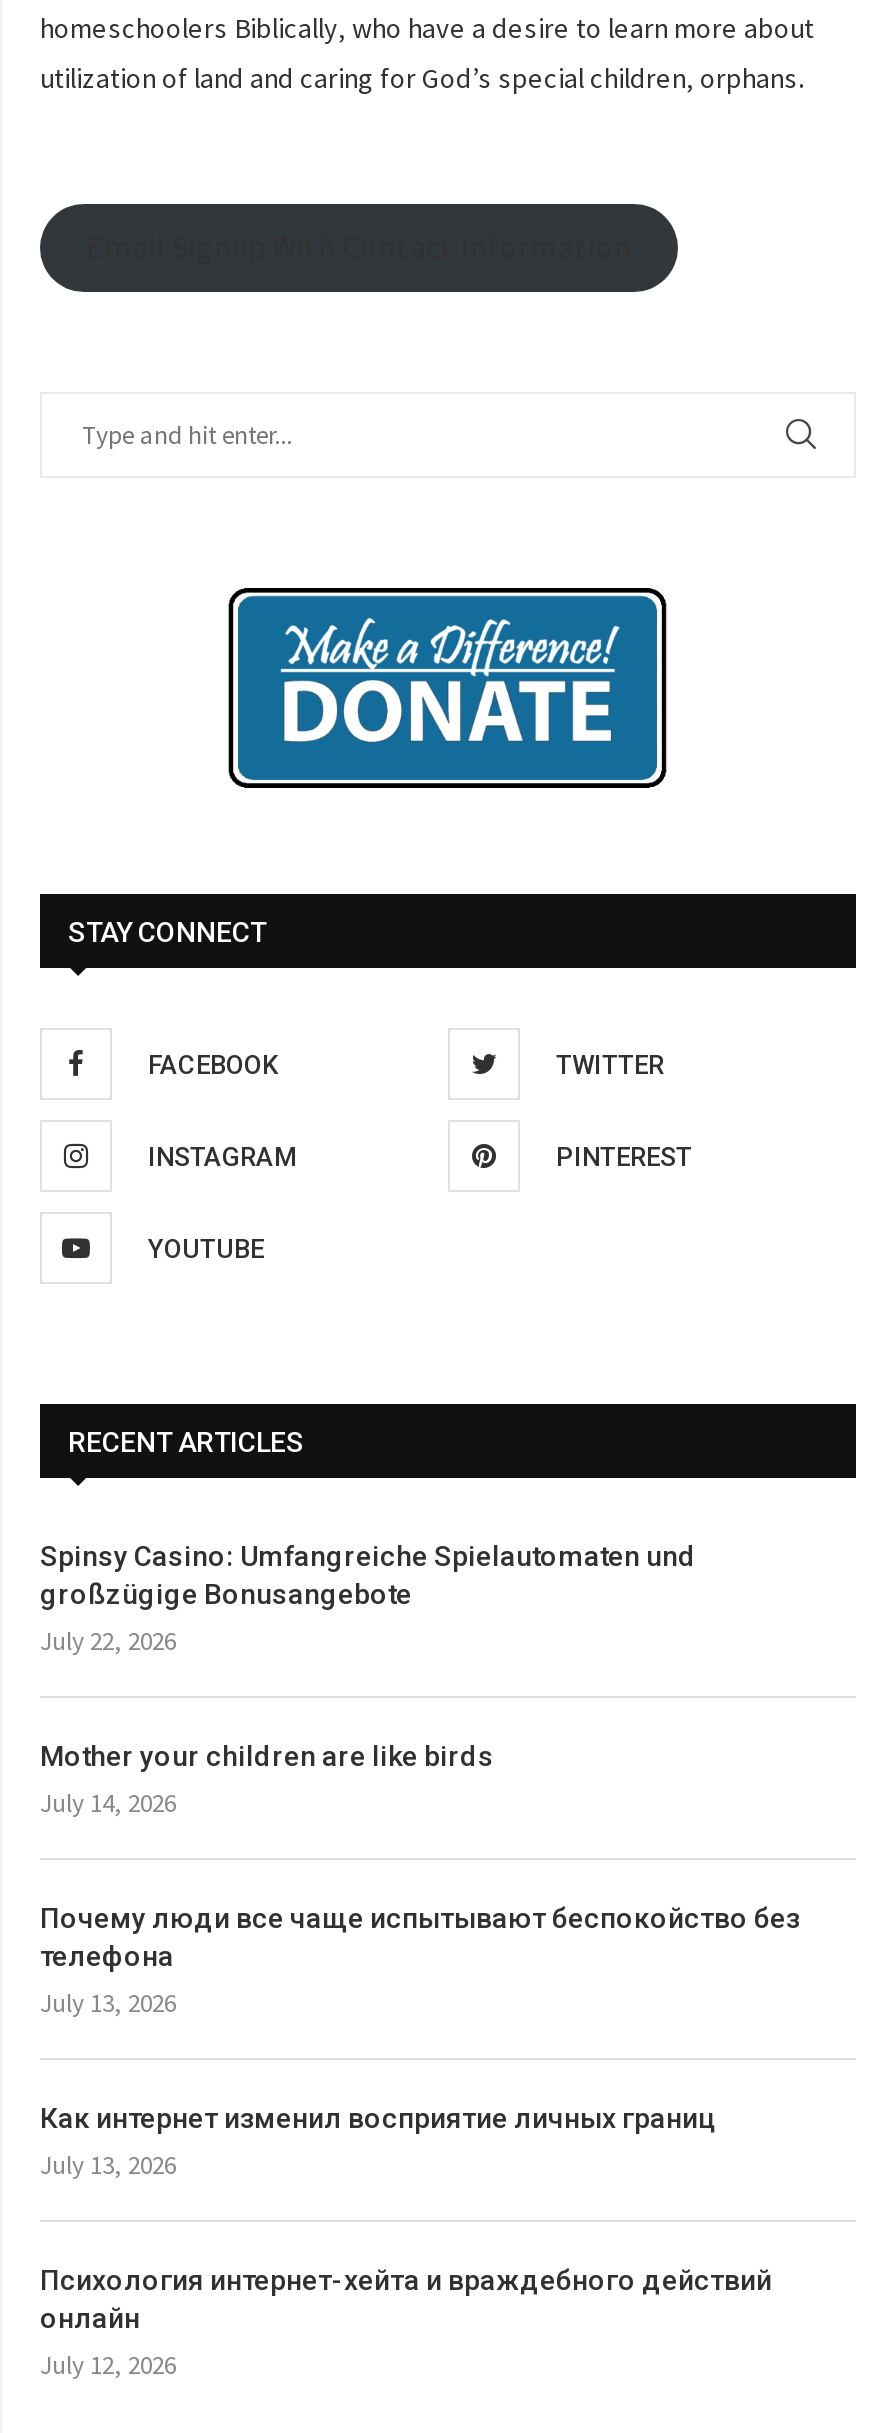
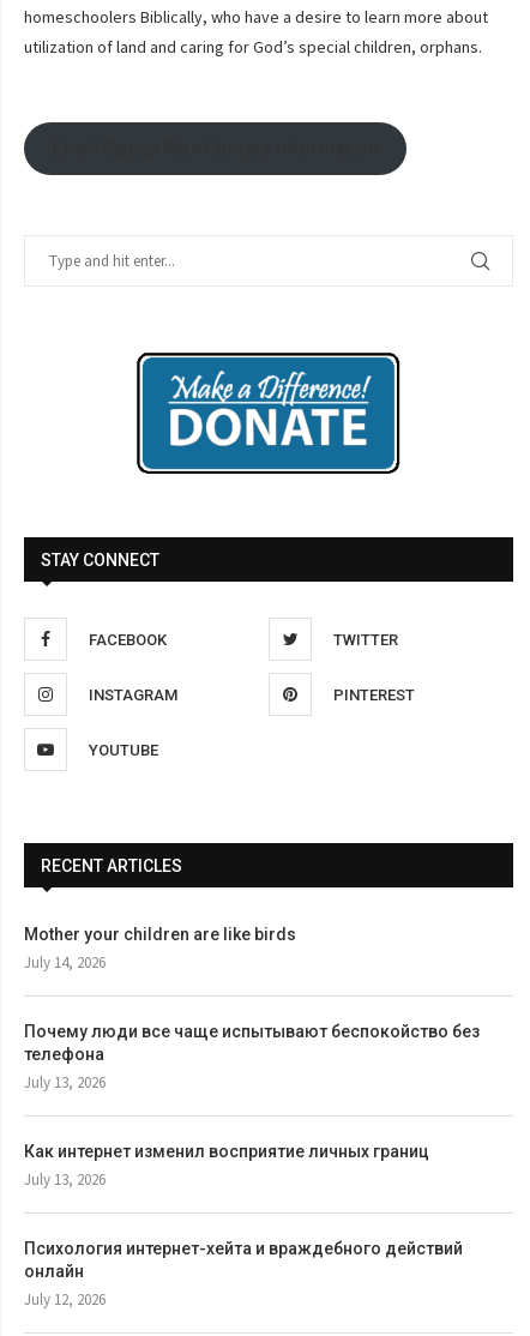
[40,1540,696,1658] Spinsy Casino: Umfangreiche Spielautomaten und | großzügige Bonusangebote | July 22, 2026 -> none

